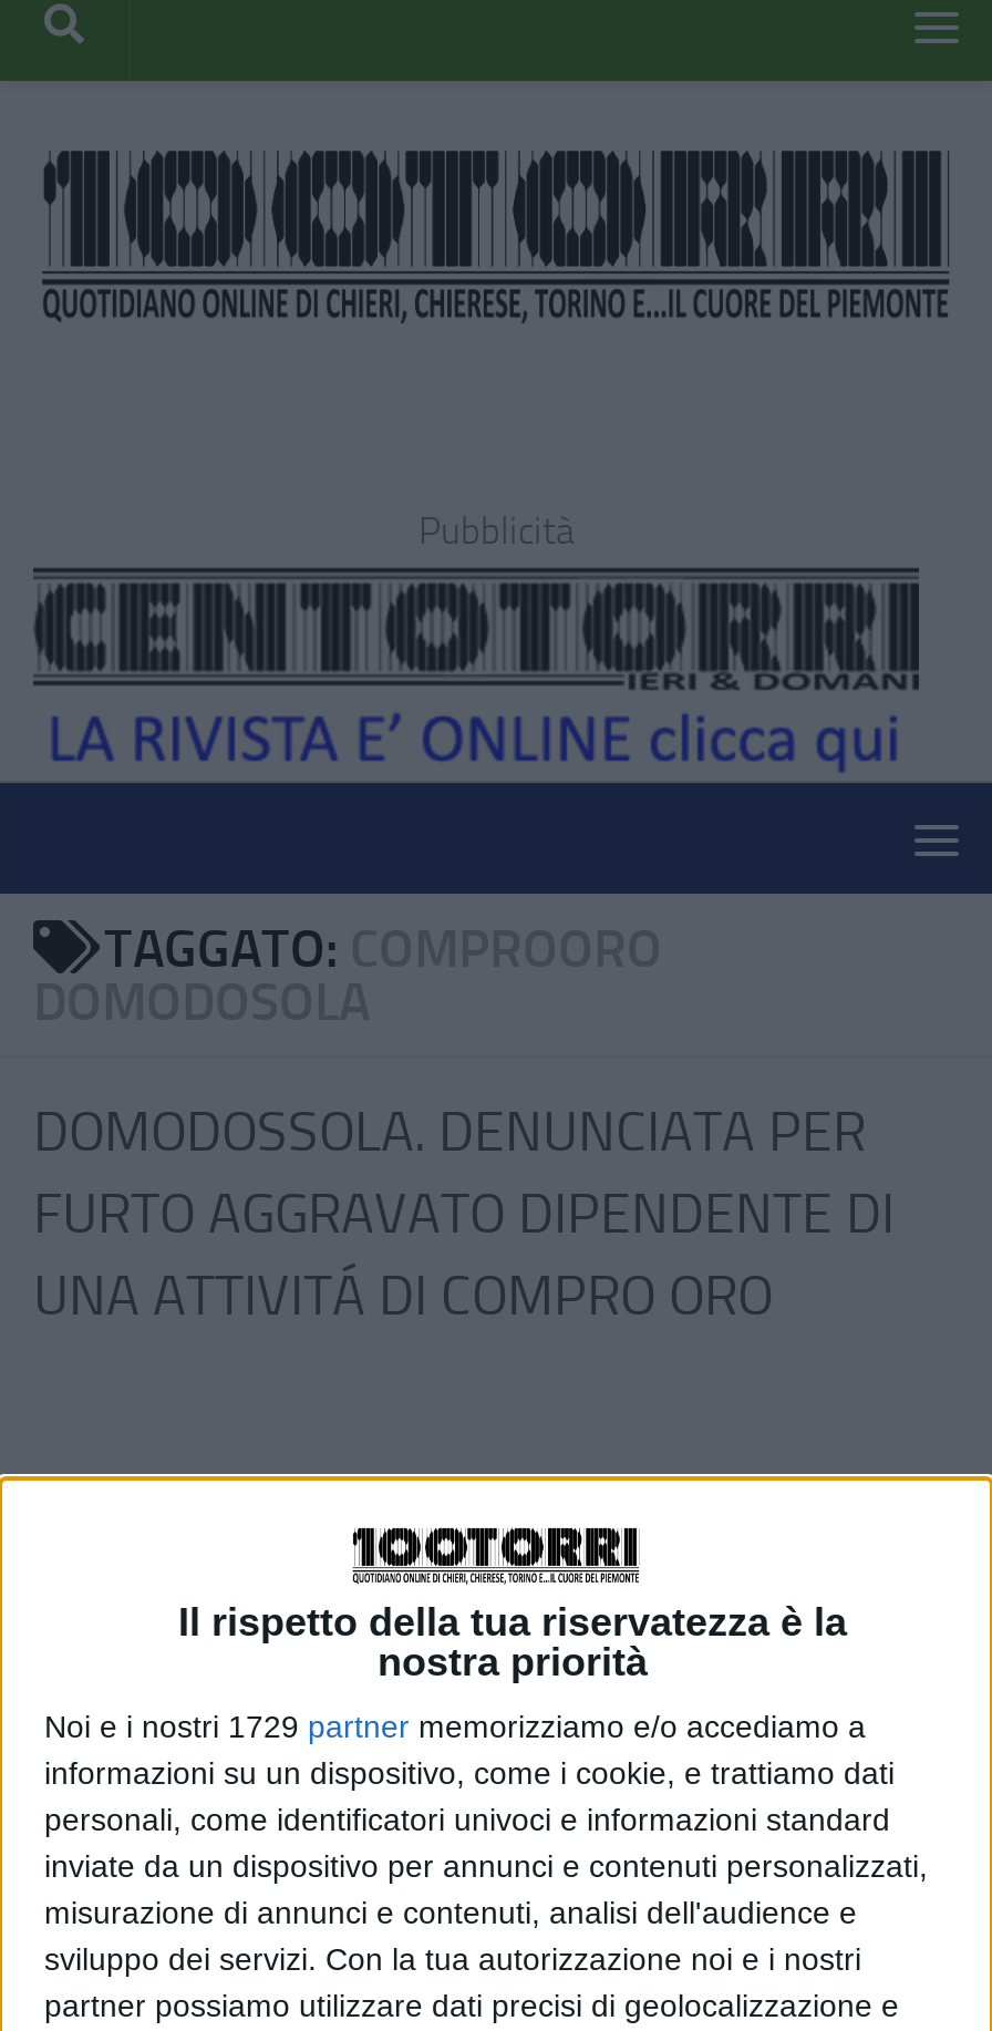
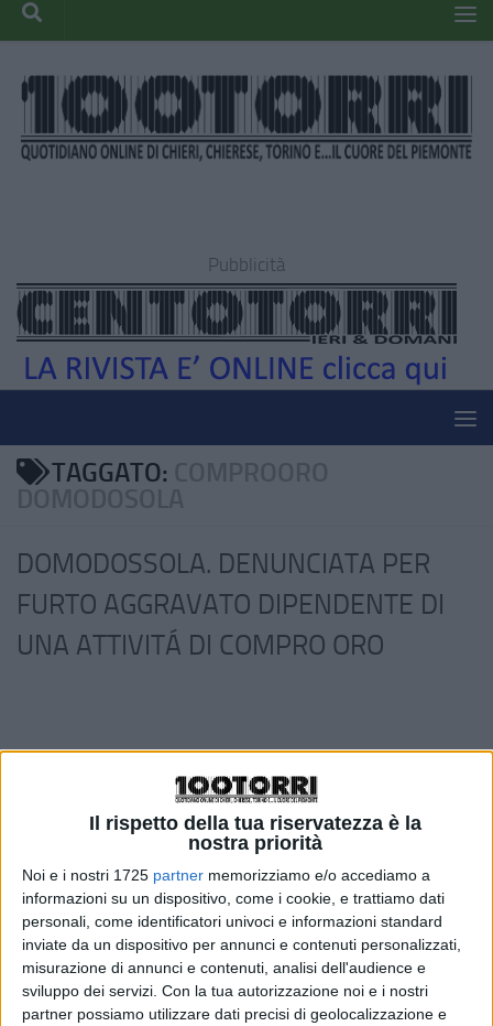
[44,1709,866,1744] Noi e i nostri 1729 partner memorizziamo e/o accediamo a -> [22,866,430,884] Noi e i nostri 1725 partner memorizziamo e/o accediamo a

